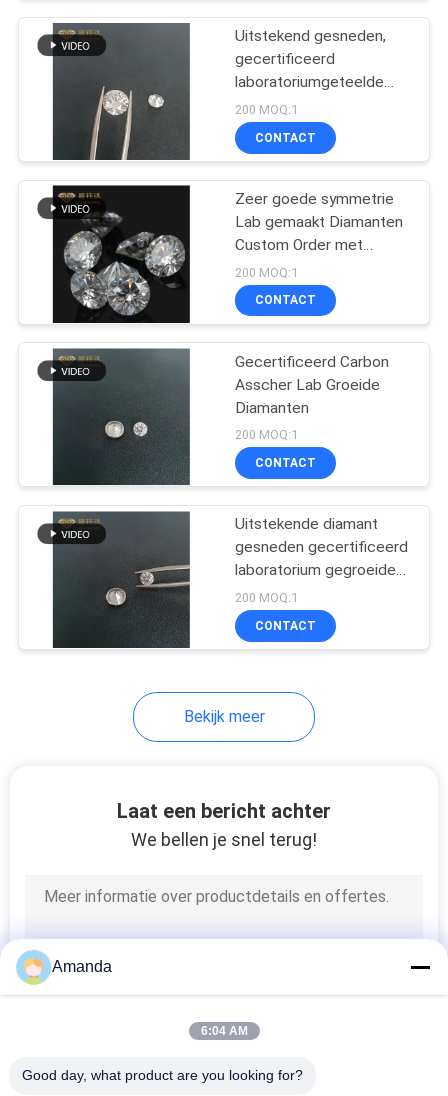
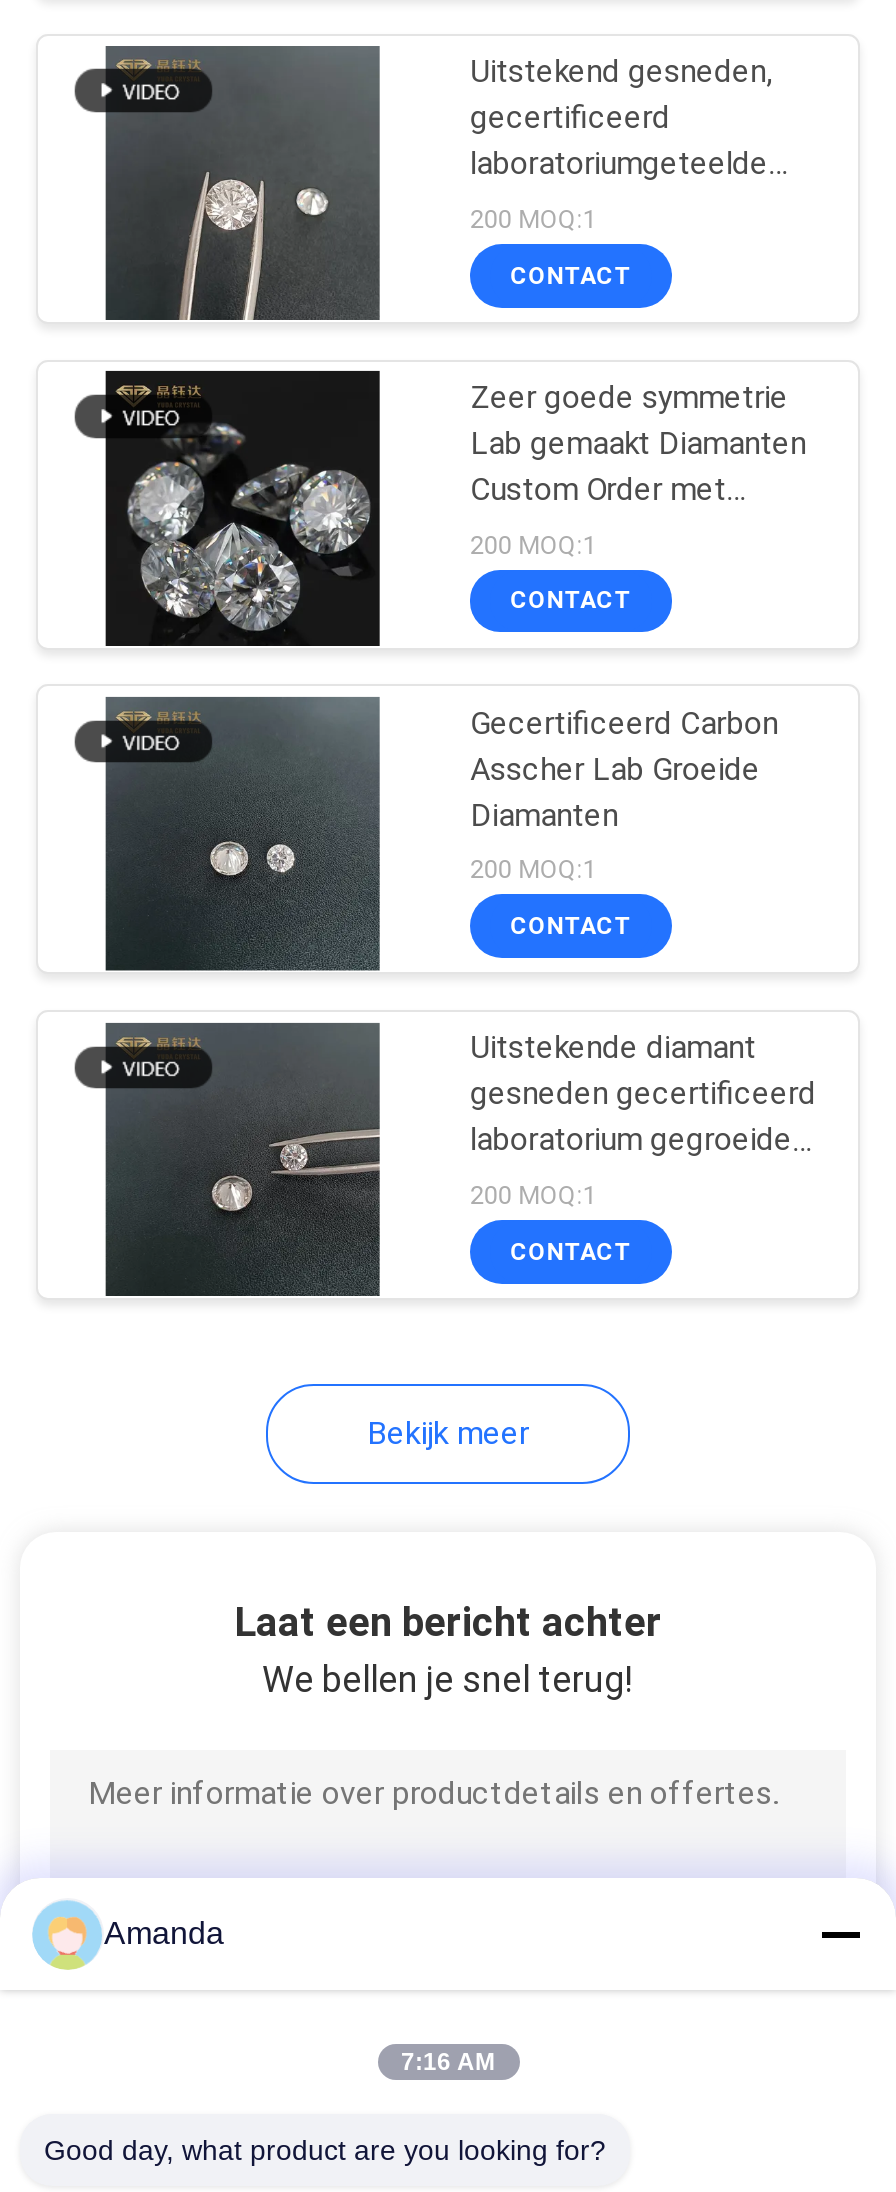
[200,1024,247,1038] 6:04 AM -> [401,2048,495,2076] 7:16 AM

